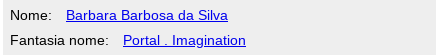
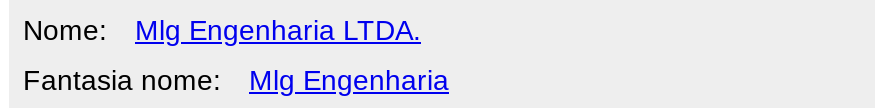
[66,7,228,23] Barbara Barbosa da Silva -> [135,13,421,45] Mlg Engenharia LTDA.
[123,32,246,48] Portal . Imagination -> [249,63,449,95] Mlg Engenharia

